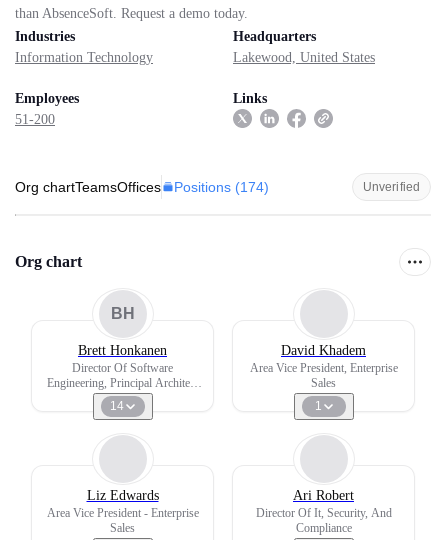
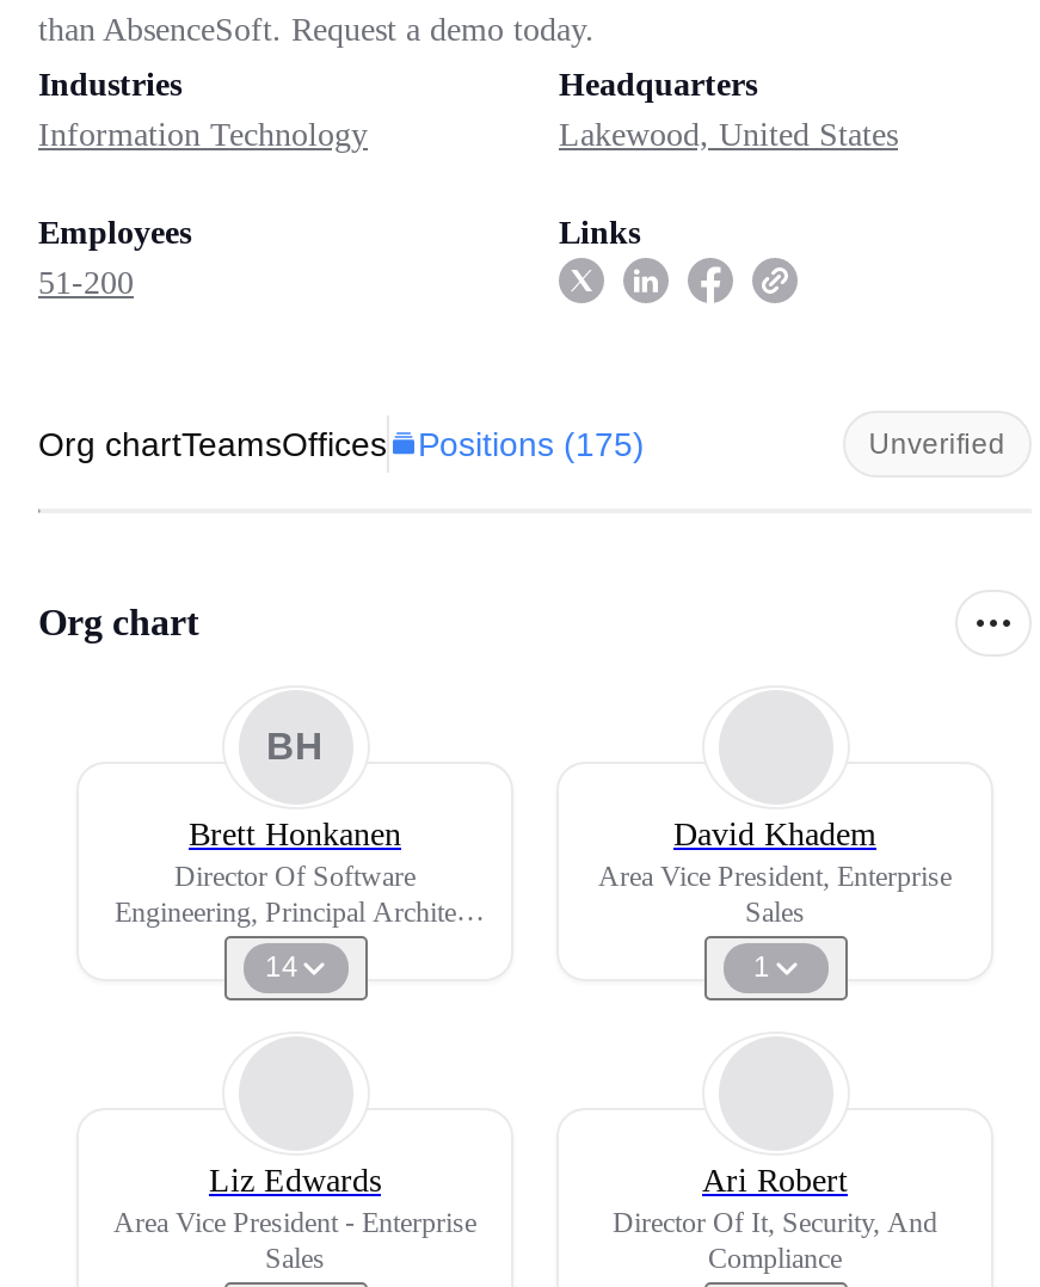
[15,179,269,195] Org chartTeamsOffices Positions (174) -> [38,425,645,463] Org chartTeamsOffices Positions (175)

